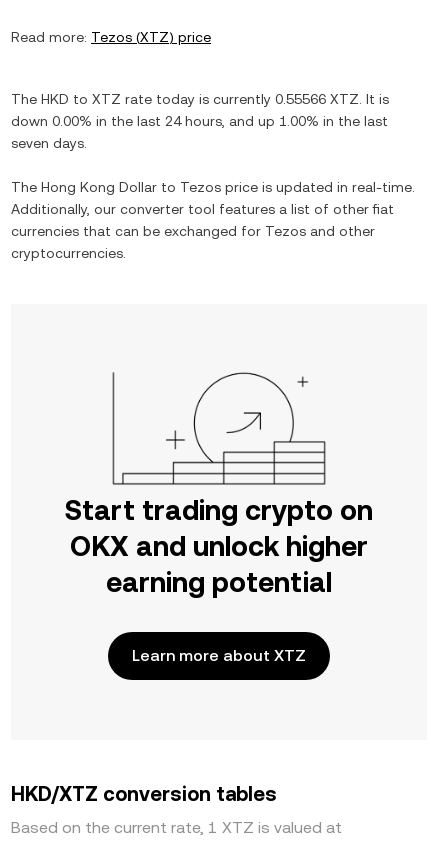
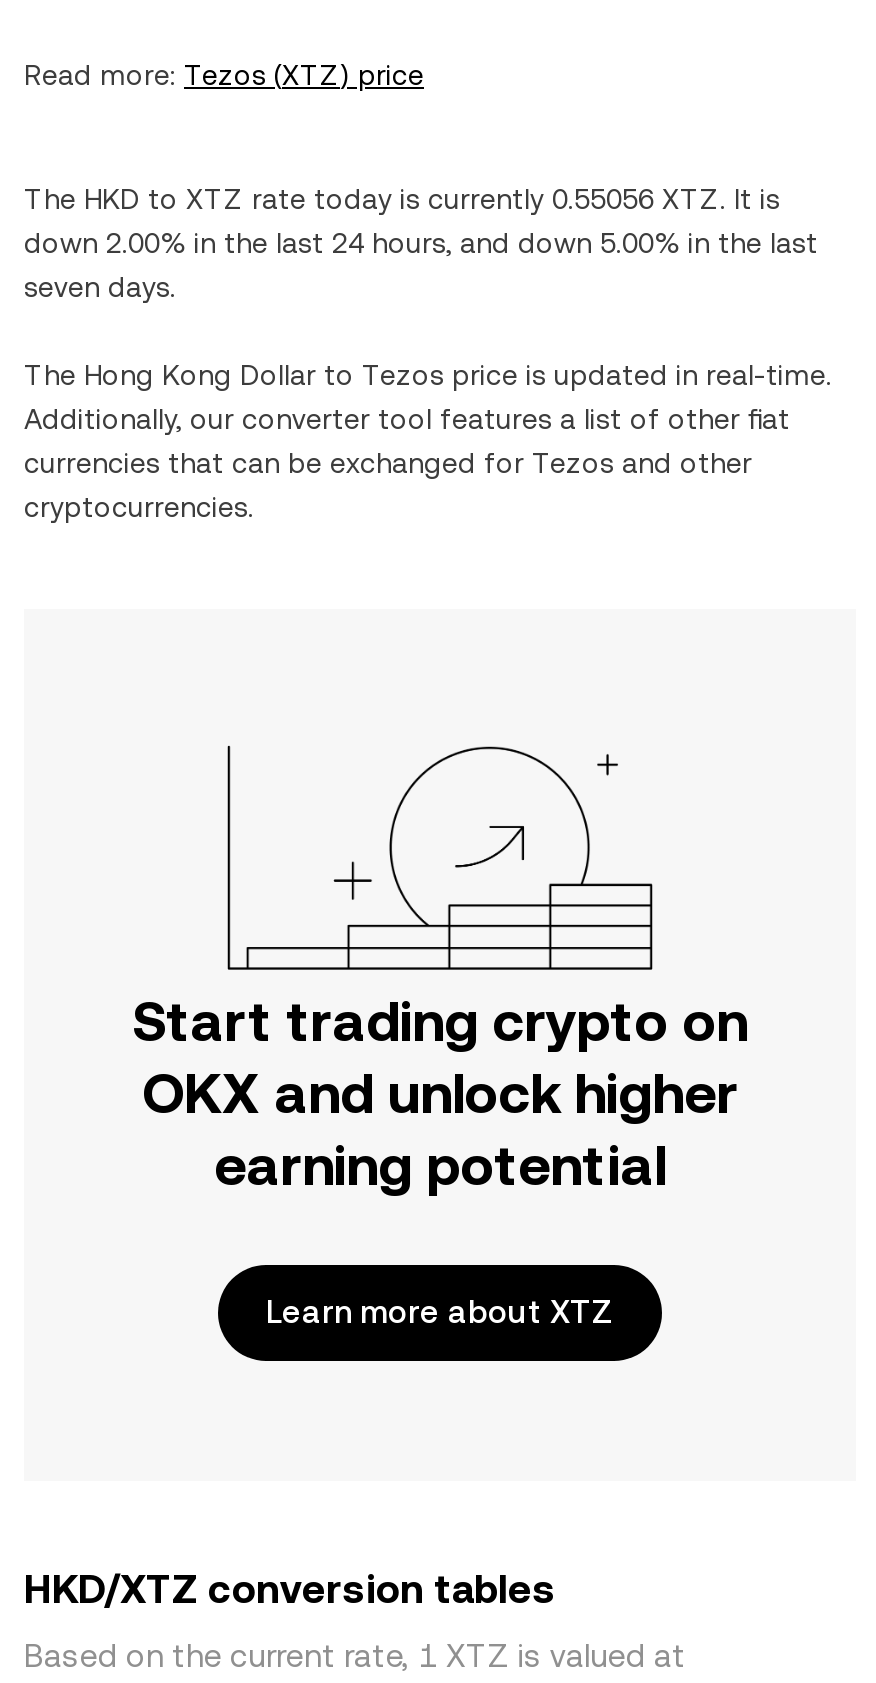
[11,91,389,107] The HKD to XTZ rate today is currently 0.55566 XTZ. It is -> [24,183,780,215] The HKD to XTZ rate today is currently 0.55056 XTZ. It is
[11,113,388,129] down 0.00% in the last 24 hours, and up 1.00% in the last -> [24,227,818,259] down 2.00% in the last 24 hours, and down 5.00% in the last

